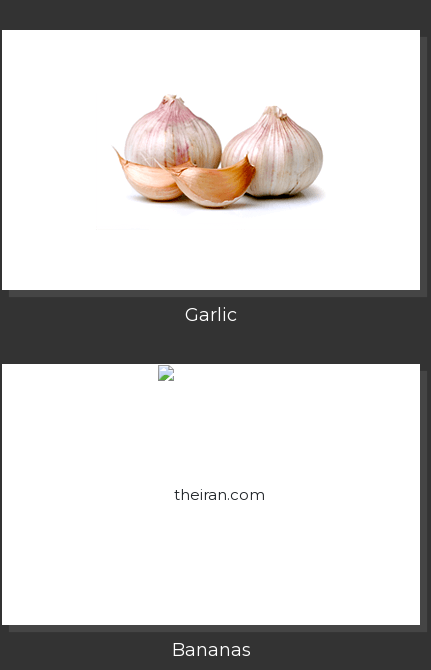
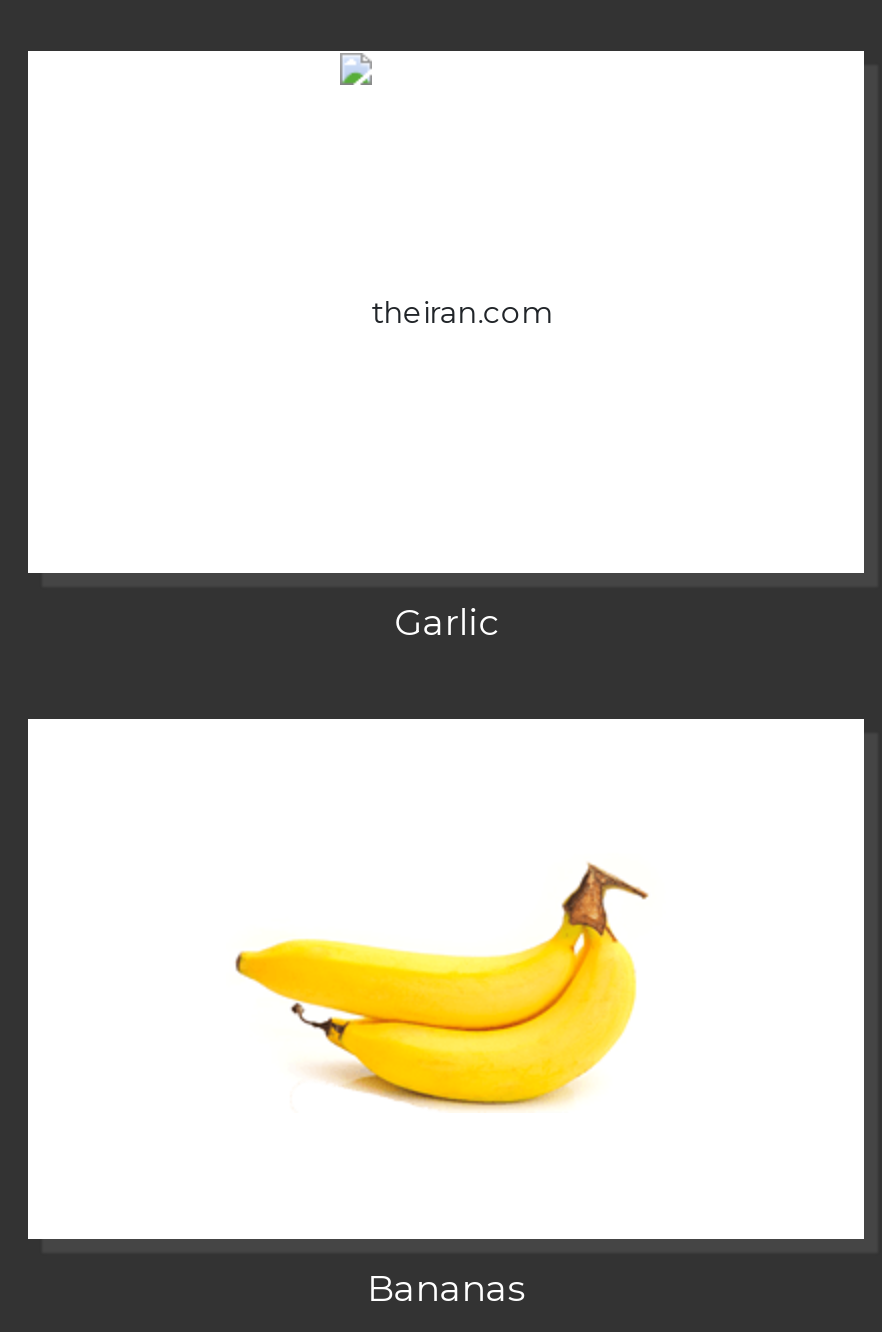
[114,95,324,211] [image] -> none
none -> [234,861,650,1111] [image]

